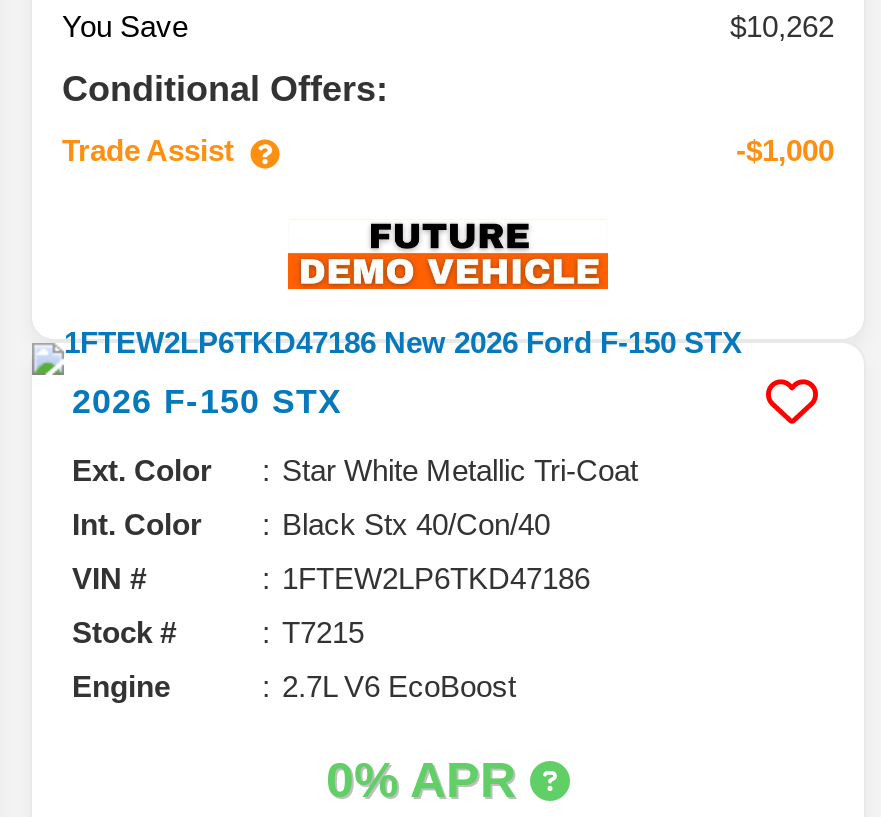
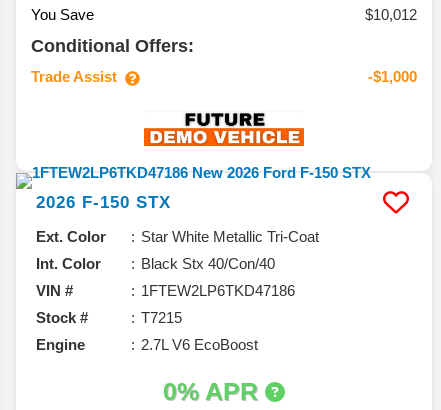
[730,10,834,44] $10,262 -> [365,6,417,23] $10,012

